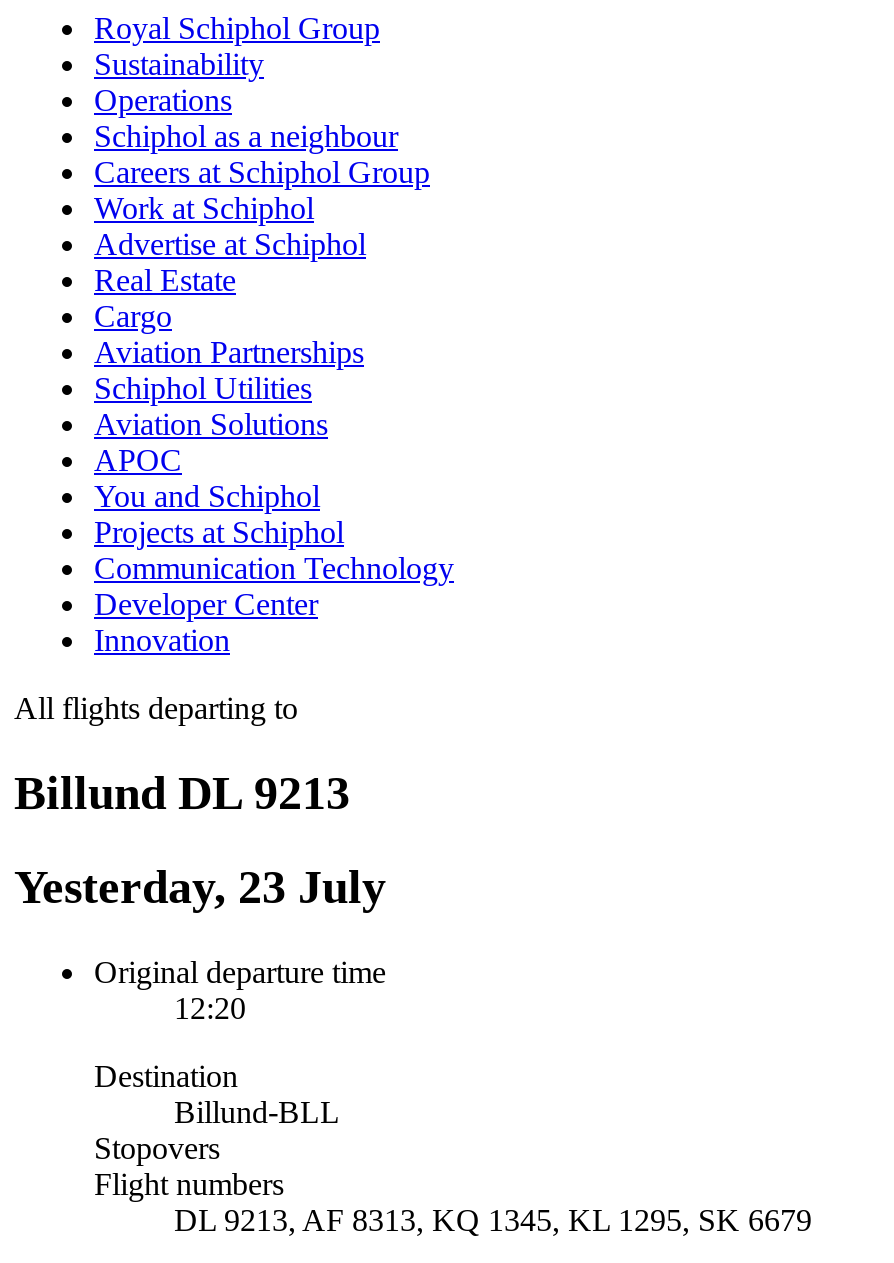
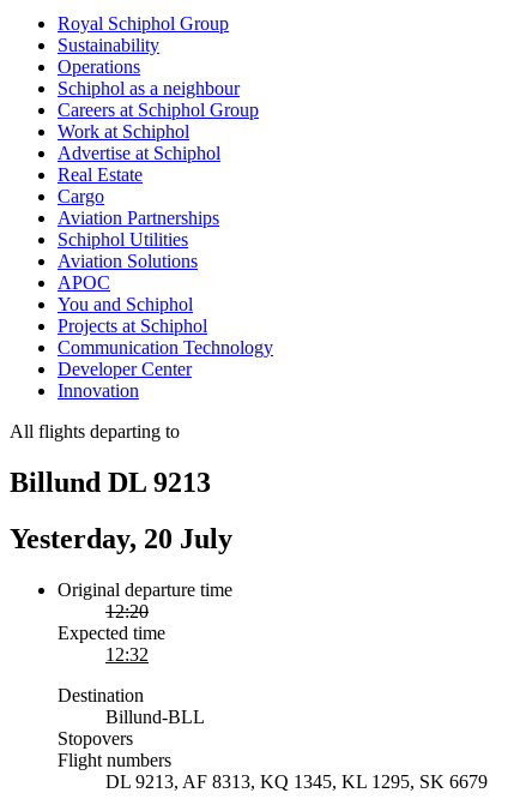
[14,861,386,913] Yesterday, 23 July -> [10,523,232,554] Yesterday, 20 July
none -> [58,622,165,664] Expected time | 12:32

